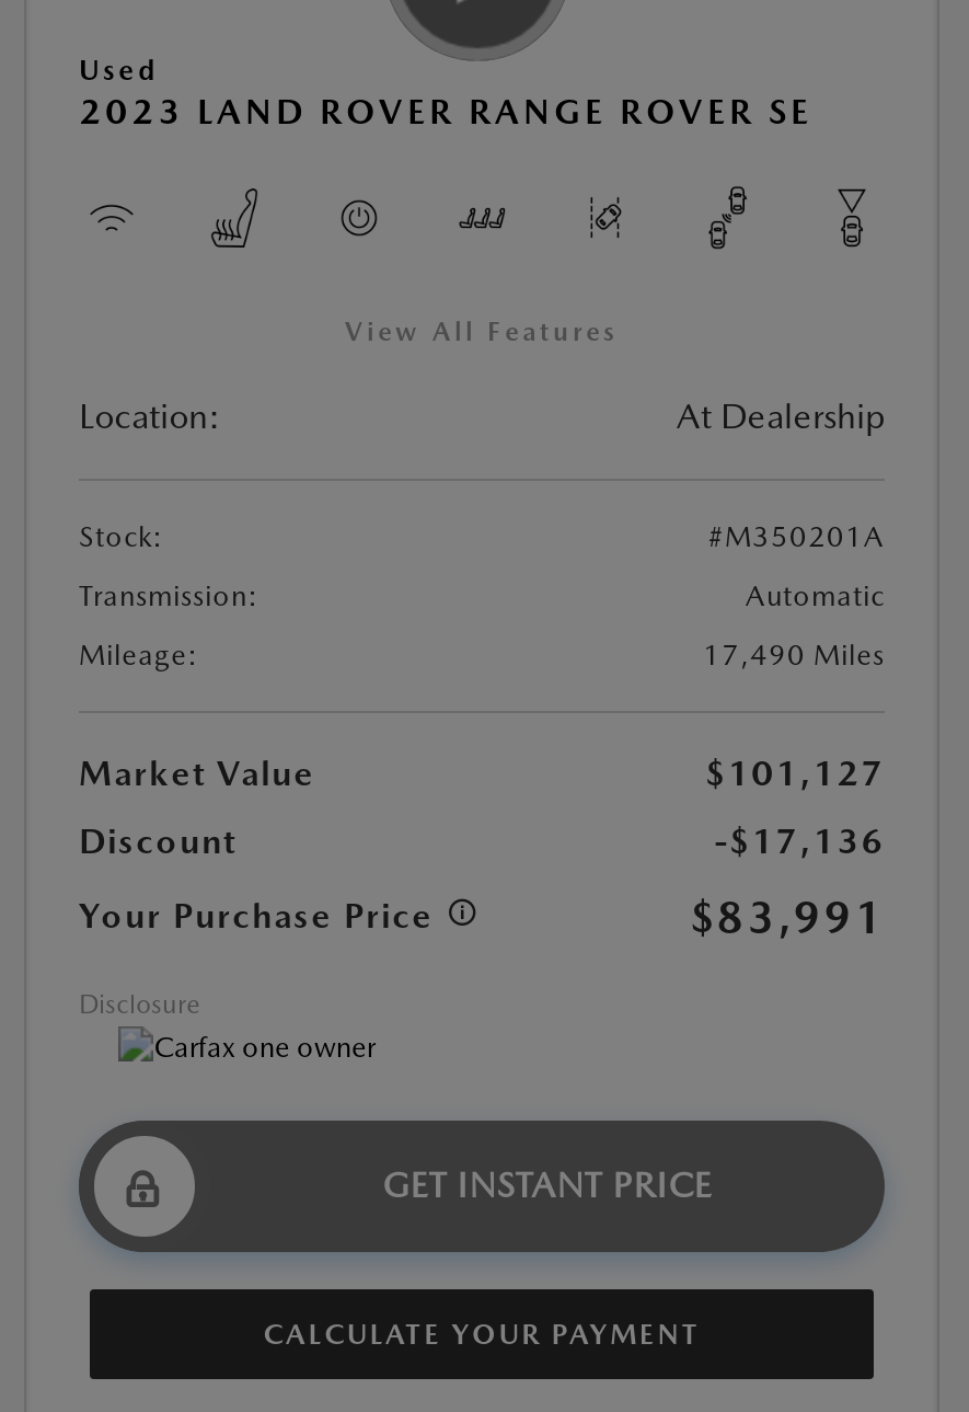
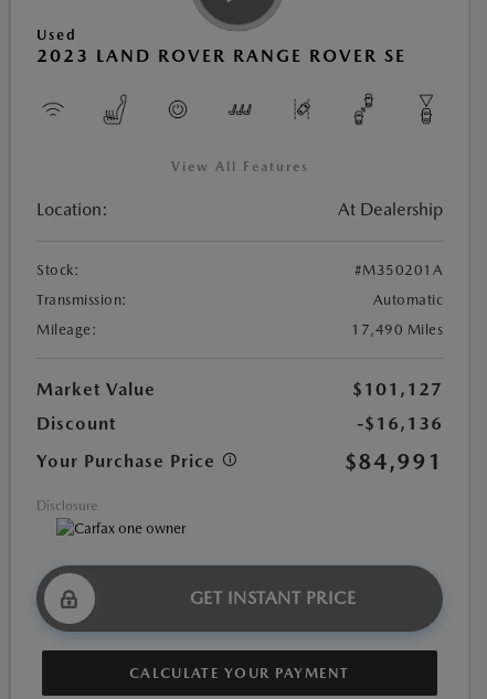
[714,820,885,862] -$17,136 -> [357,414,443,435] -$16,136
[690,891,885,943] $83,991 -> [345,449,443,475] $84,991

